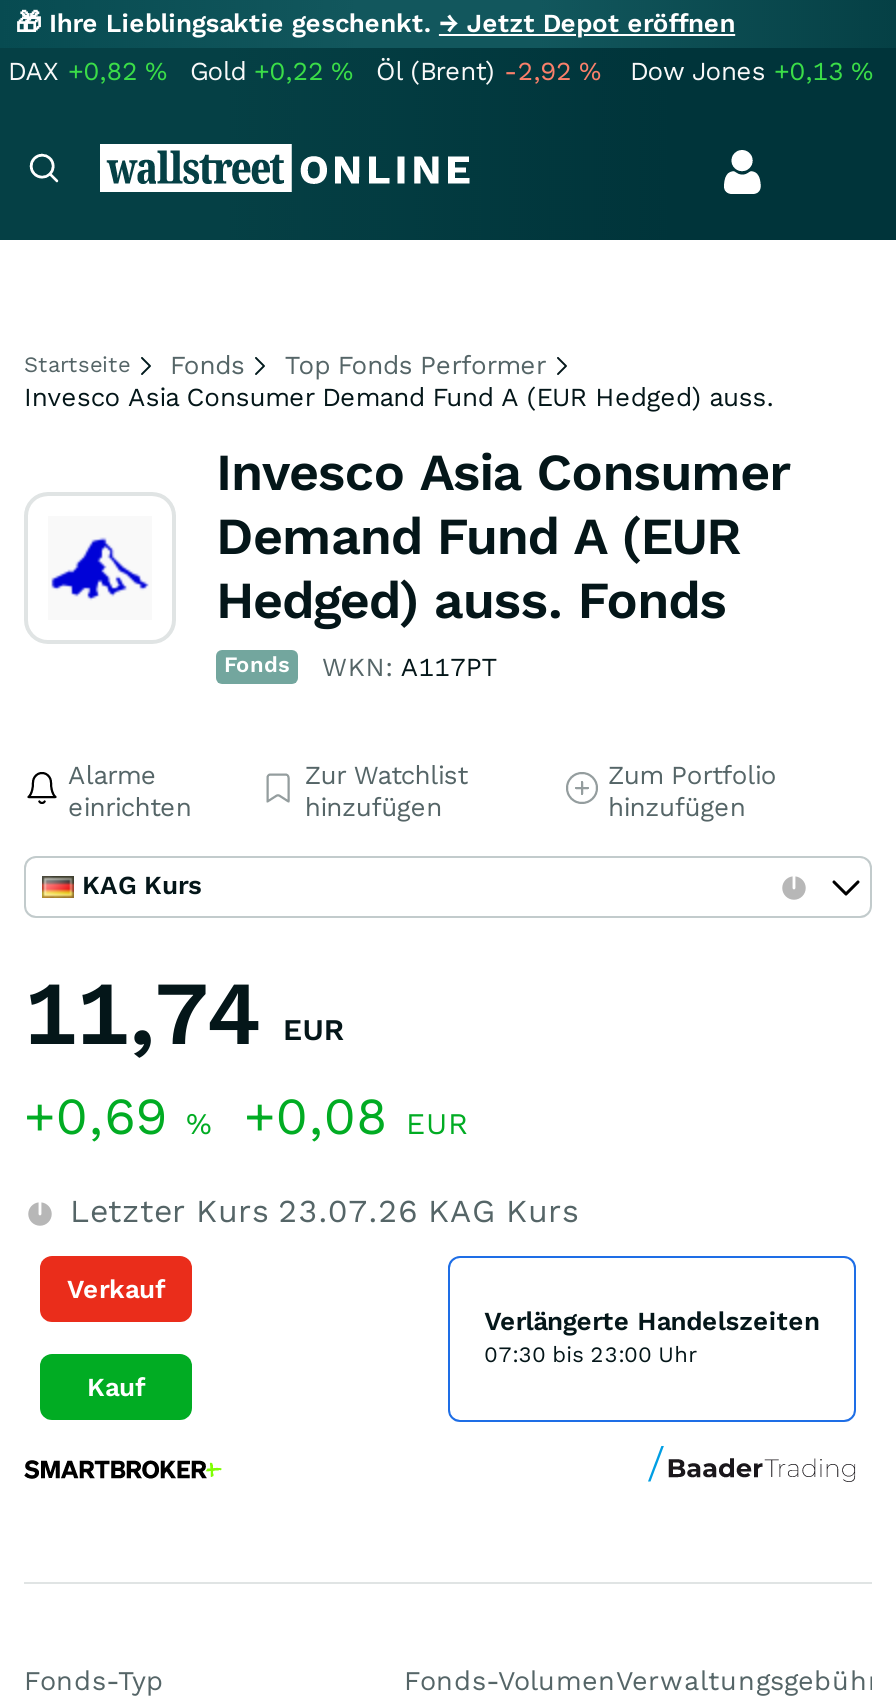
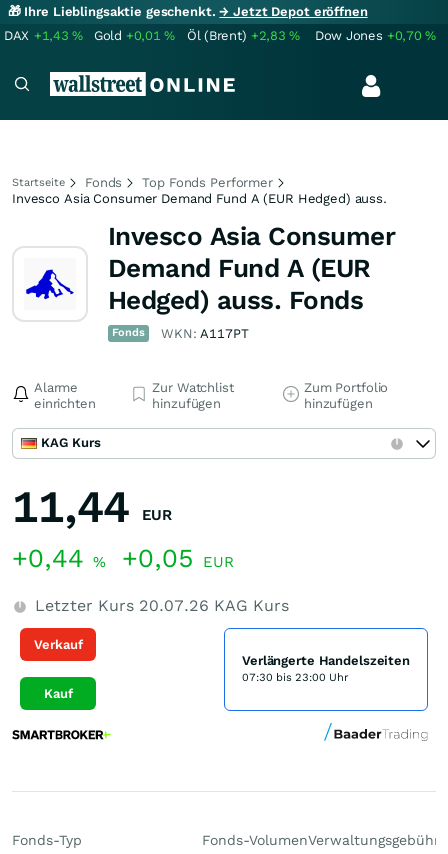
[8,56,166,86] DAX +0,82% -> [4,28,83,43] DAX +1,43%
[190,56,352,86] Gold +0,22% -> [94,28,175,43] Gold +0,01%
[376,56,600,86] Öl (Brent) -2,92% -> [187,28,300,43] Öl (Brent) +2,83%
[630,56,872,86] Dow Jones +0,13% -> [315,28,436,43] Dow Jones +0,70%
[24,960,343,1066] 11,74 EUR -> [12,480,172,533] 11,44 EUR
[24,1086,468,1146] +0,69% +0,08 EUR -> [12,543,234,573] +0,44% +0,05 EUR
[60,1192,578,1230] Letzter Kurs 23.07.26 KAG Kurs -> [30,596,289,615] Letzter Kurs 20.07.26 KAG Kurs

